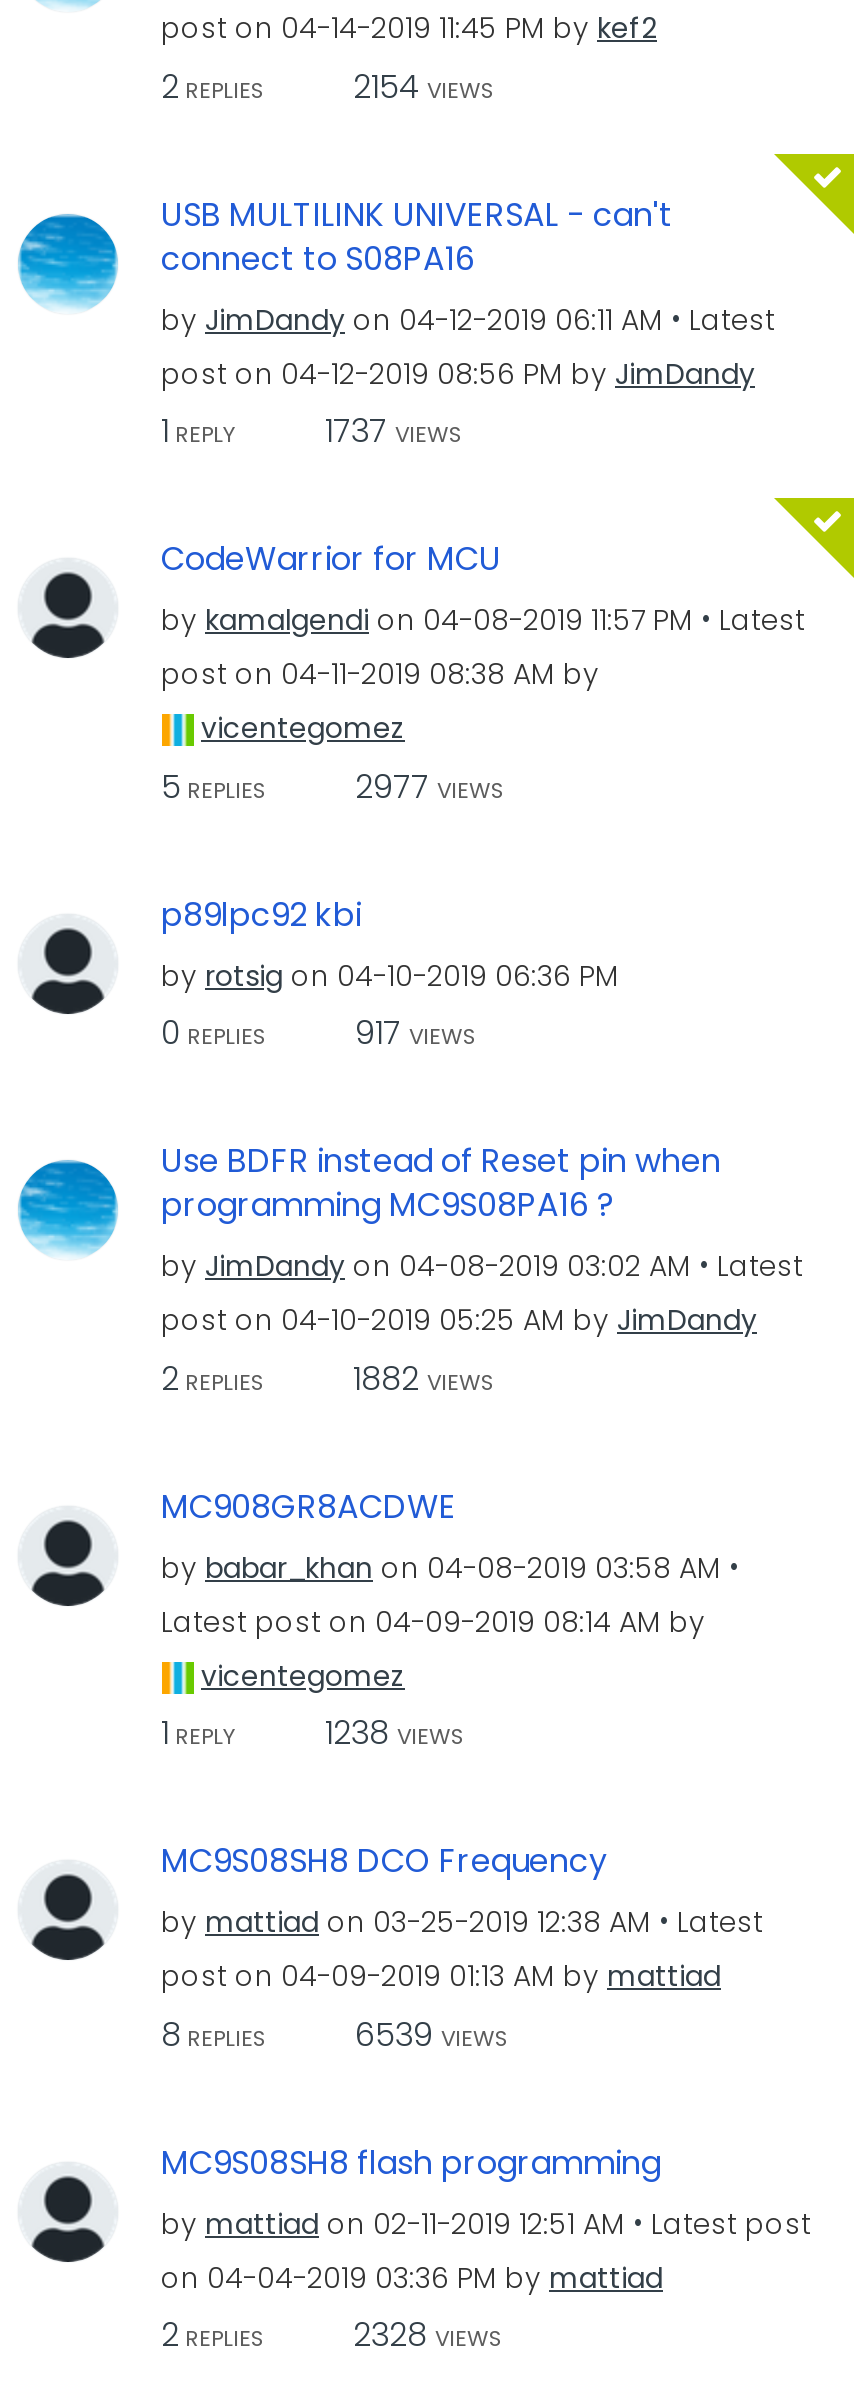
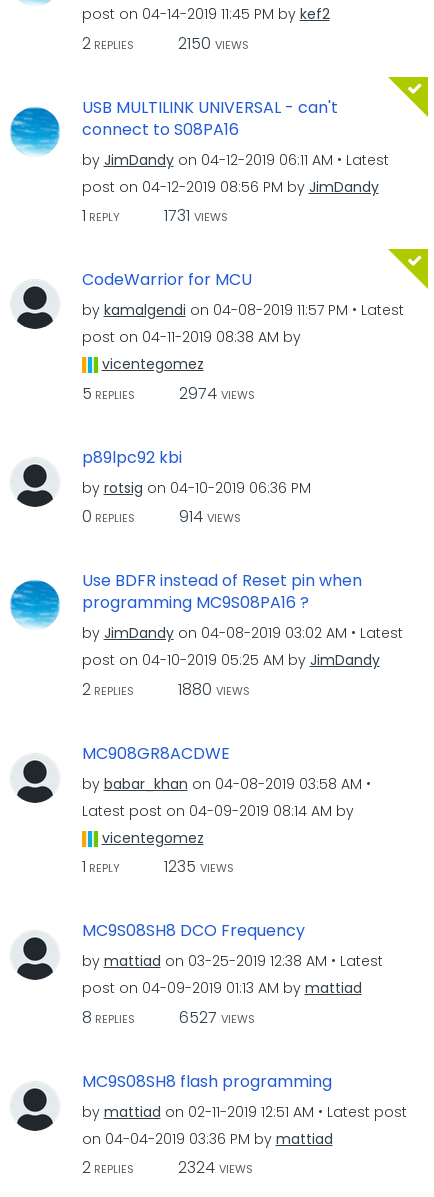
[161,63,495,109] 2 REPLIES 2154 VIEWS -> [81,31,248,54] 2 REPLIES 2150 VIEWS
[161,408,463,454] 1 REPLY 1737 VIEWS -> [81,204,227,227] 1 REPLY 1731 VIEWS
[161,763,505,809] 5 REPLIES 2977 VIEWS -> [81,381,254,404] 5 REPLIES 2974 VIEWS
[355,1010,477,1056] 917 VIEWS -> [178,505,240,528] 914 VIEWS
[161,1355,495,1401] 2 REPLIES 1882 VIEWS -> [81,677,249,700] 2 REPLIES 1880 VIEWS
[161,1710,465,1756] 1 REPLY 1238 VIEWS -> [81,855,233,878] 1 REPLY 1235 VIEWS
[161,2011,509,2057] 8 REPLIES 6539 VIEWS -> [81,1005,254,1028] 8 REPLIES 6527 VIEWS
[161,2312,503,2358] 2 REPLIES 2328 VIEWS -> [81,1156,252,1179] 2 REPLIES 2324 VIEWS

